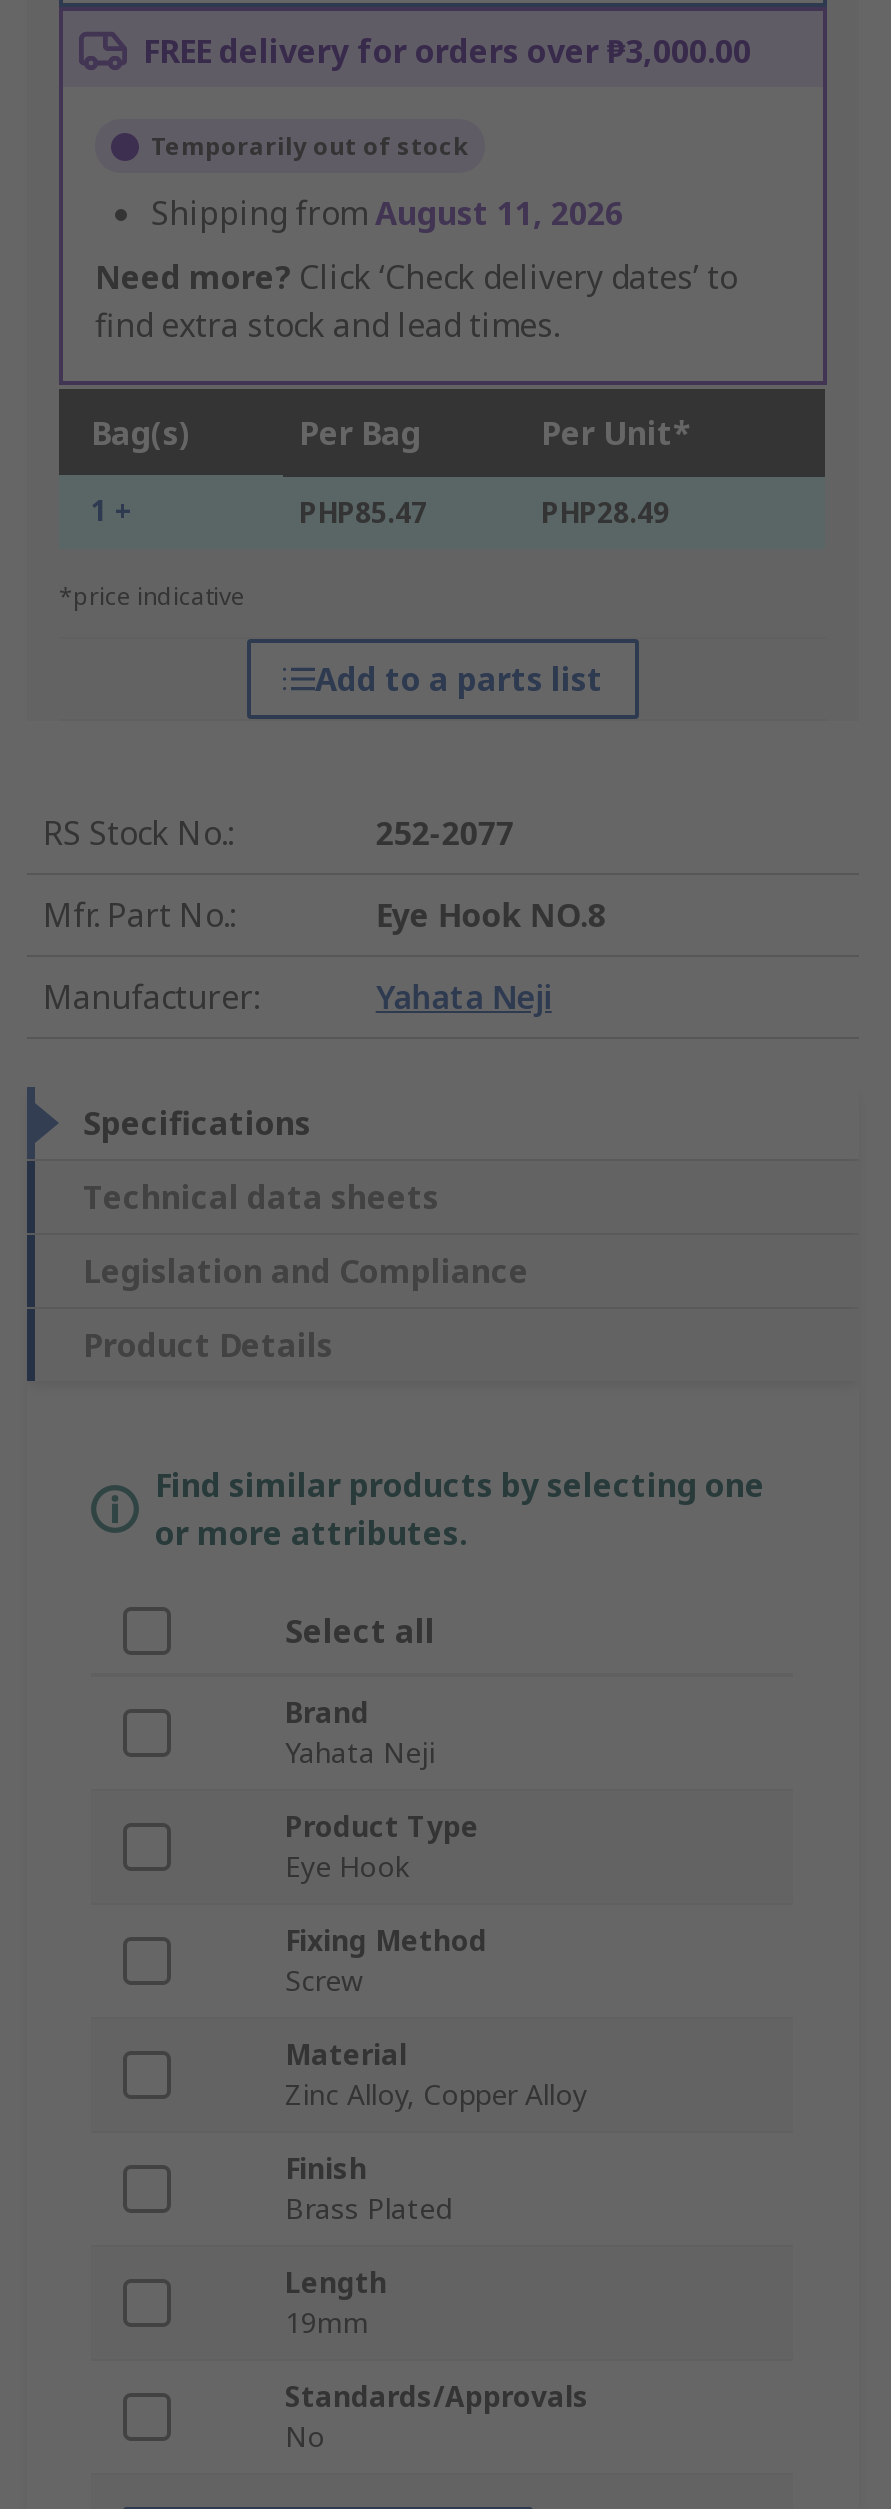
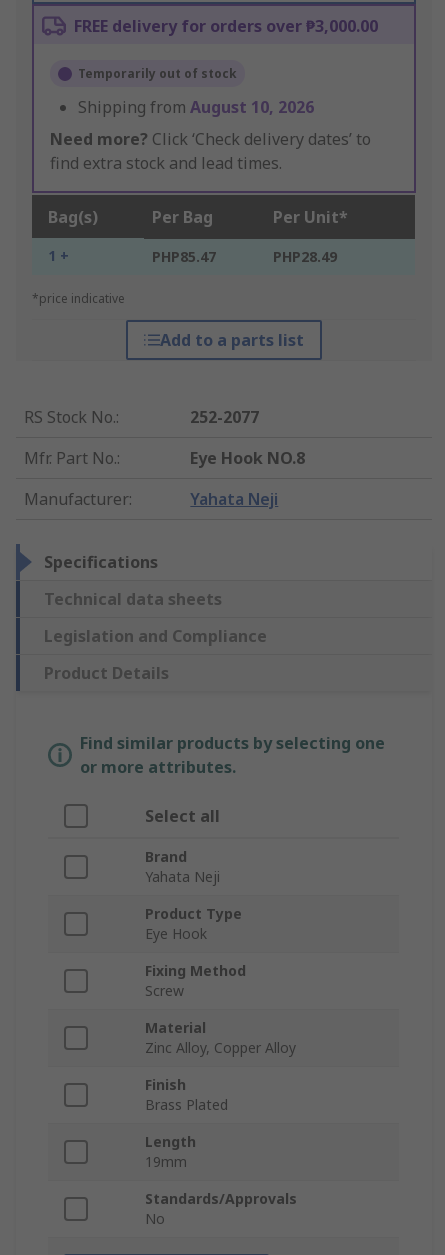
[151,192,623,236] Shipping from August 11, 2026 -> [78,96,314,118] Shipping from August 10, 2026

